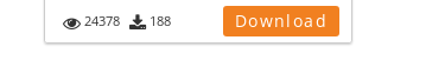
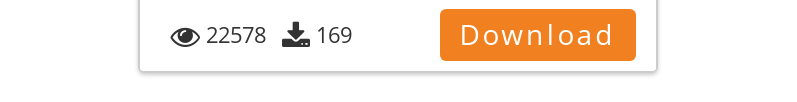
[84,12,120,30] 24378 -> [206,18,266,48] 22578
[150,12,171,30] 188 -> [316,18,352,48] 169

